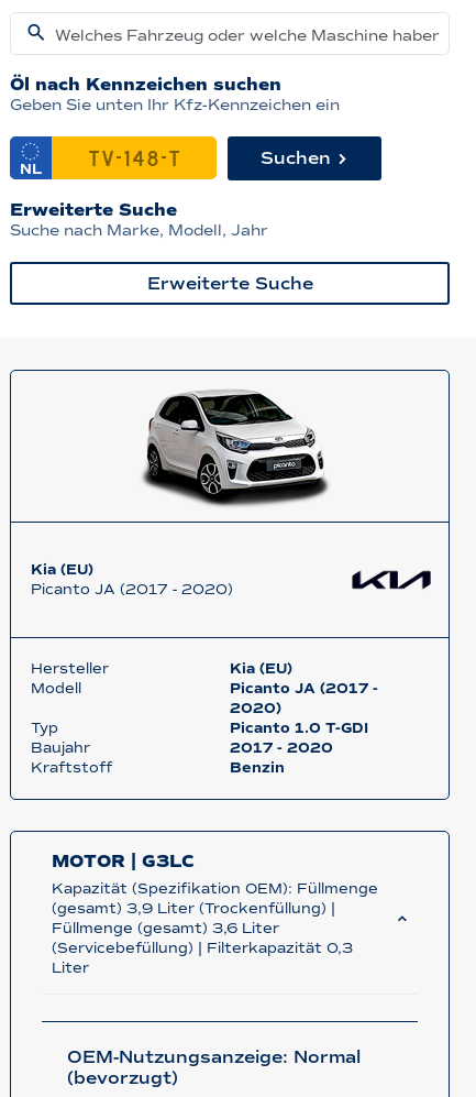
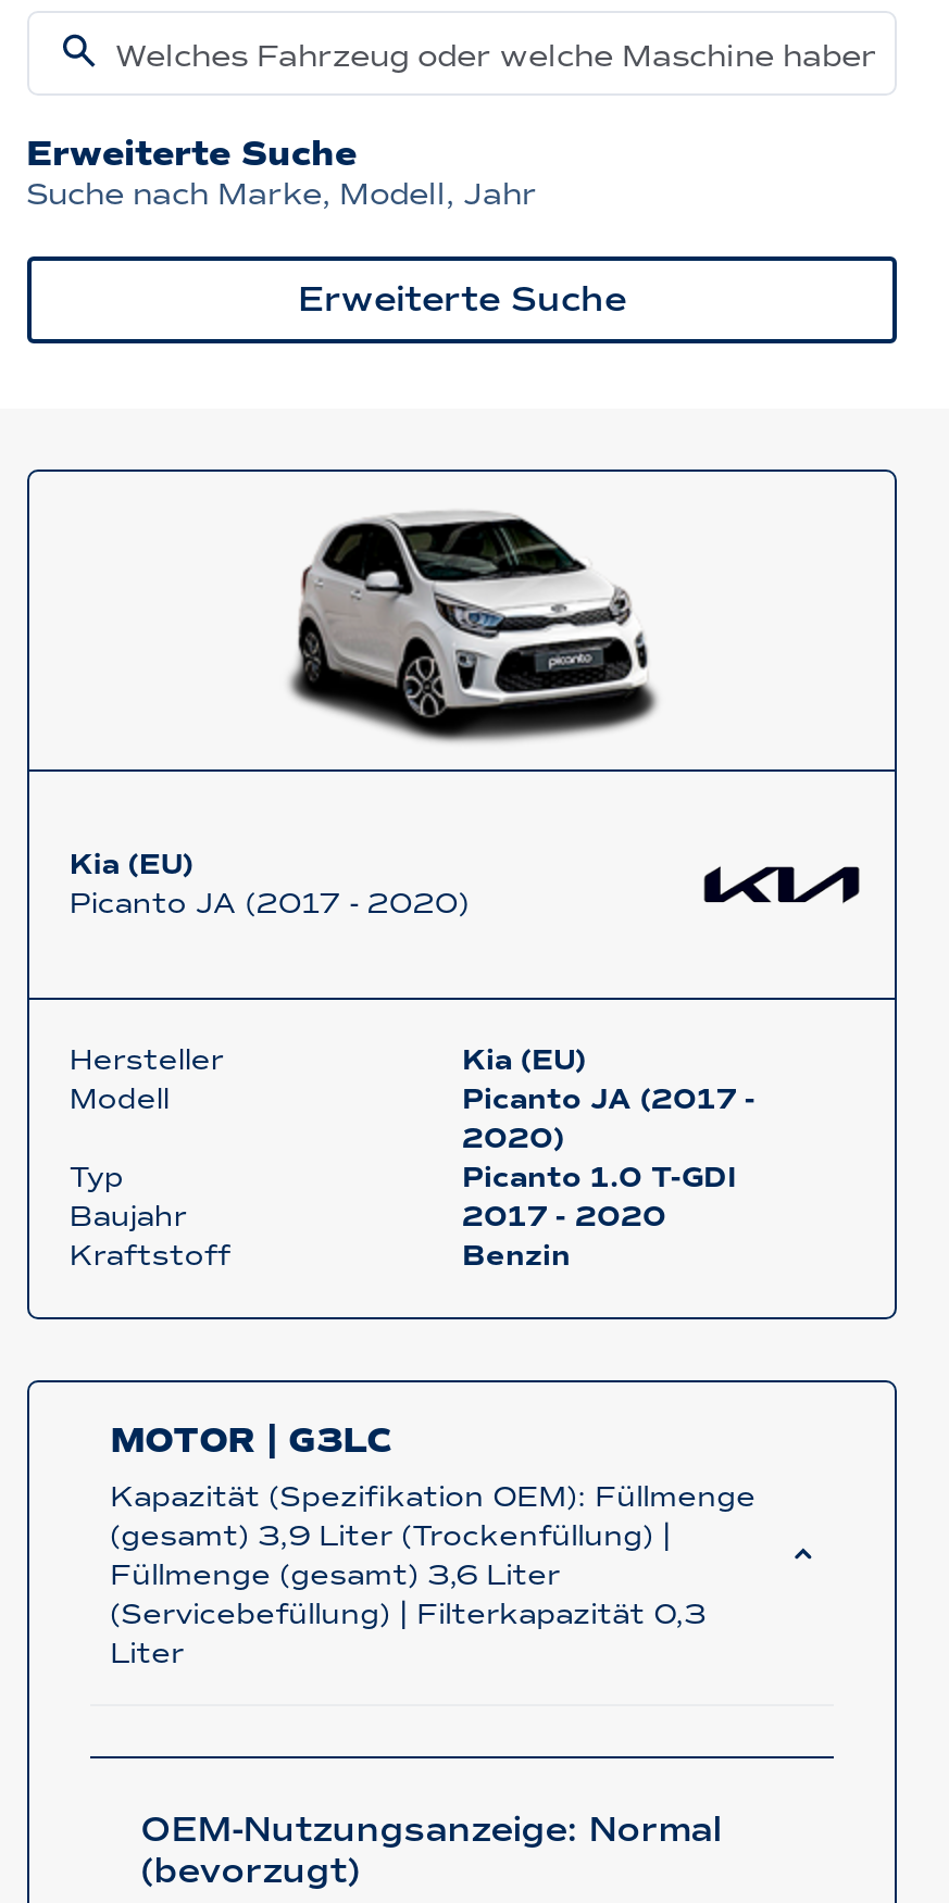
[9,74,339,179] Öl nach Kennzeichen suchen | Geben Sie unten Ihr Kfz-Kennzeichen ein | NL -> none
[261,148,331,169] Suchen -> none

